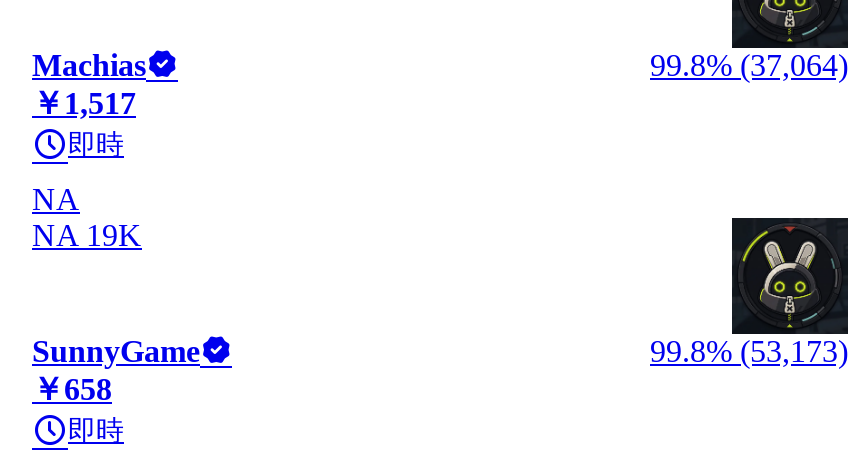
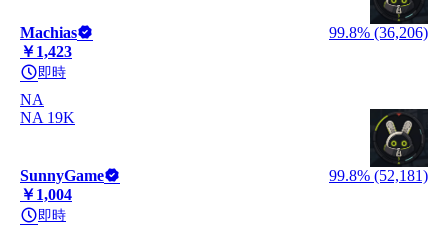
[650,48,848,82] 99.8% (37,064) -> [329,24,428,41] 99.8% (36,206)
[32,86,136,120] ￥1,517 -> [20,43,72,60] ￥1,423
[650,334,848,368] 99.8% (53,173) -> [329,167,428,184] 99.8% (52,181)
[32,372,112,406] ￥658 -> [20,186,72,203] ￥1,004

